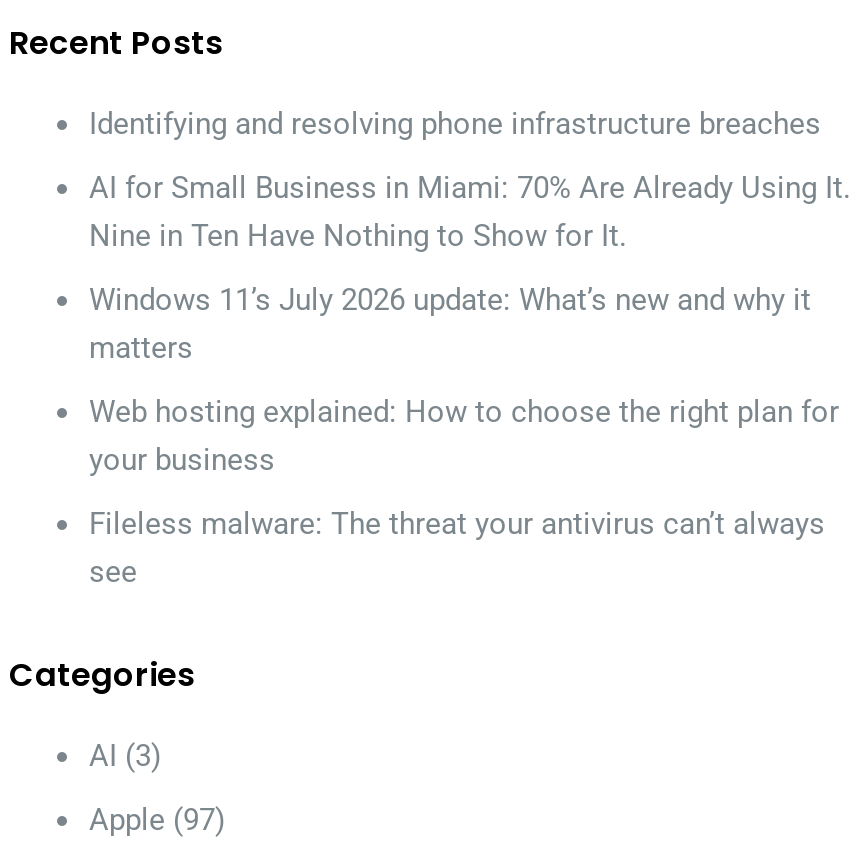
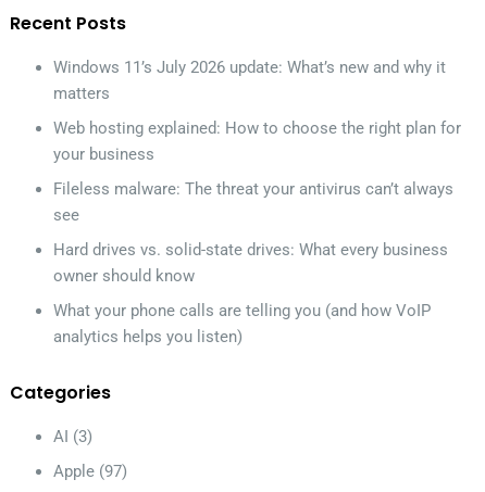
[89,106,851,254] Identifying and resolving phone infrastructure breaches | AI for Small Business in Miami: 70% Are Already Using It. | Nine in Ten Have Nothing to Show for It. -> none
moved [89,282,839,590] -> [53,58,461,225]: Windows 11’s July 2026 update: What’s new and why it | matters | Web hosting explained: How to choose the right plan for | your business | Fileless malware: The threat your antivirus can’t always | see
none -> [53,240,448,346] Hard drives vs. solid-state drives: What every business | owner should know | What your phone calls are telling you (and how VoIP | analytics helps you listen)

